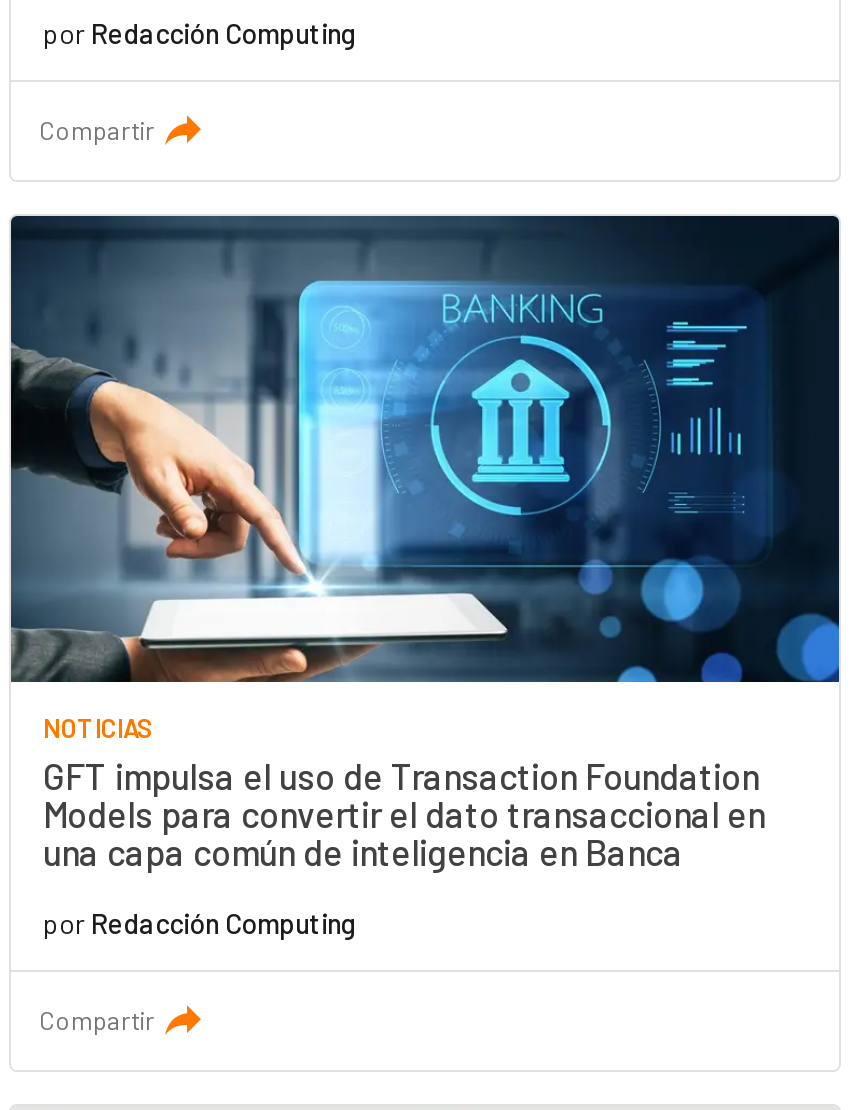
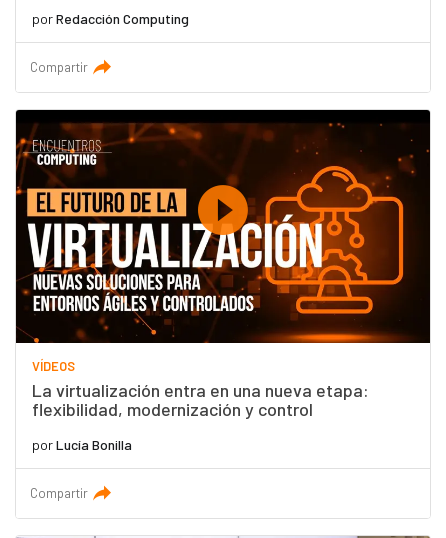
[9,214,841,874] [image] | NOTICIAS | GFT impulsa el uso de Transaction Foundation | Models para convertir el dato transaccional en | una capa común de inteligencia en Banca -> [15,110,431,420] [image] | VÍDEOS | La virtualización entra en una nueva etapa: | flexibilidad, modernización y control
[43,906,357,940] por Redacción Computing -> [32,436,132,453] por Lucía Bonilla

